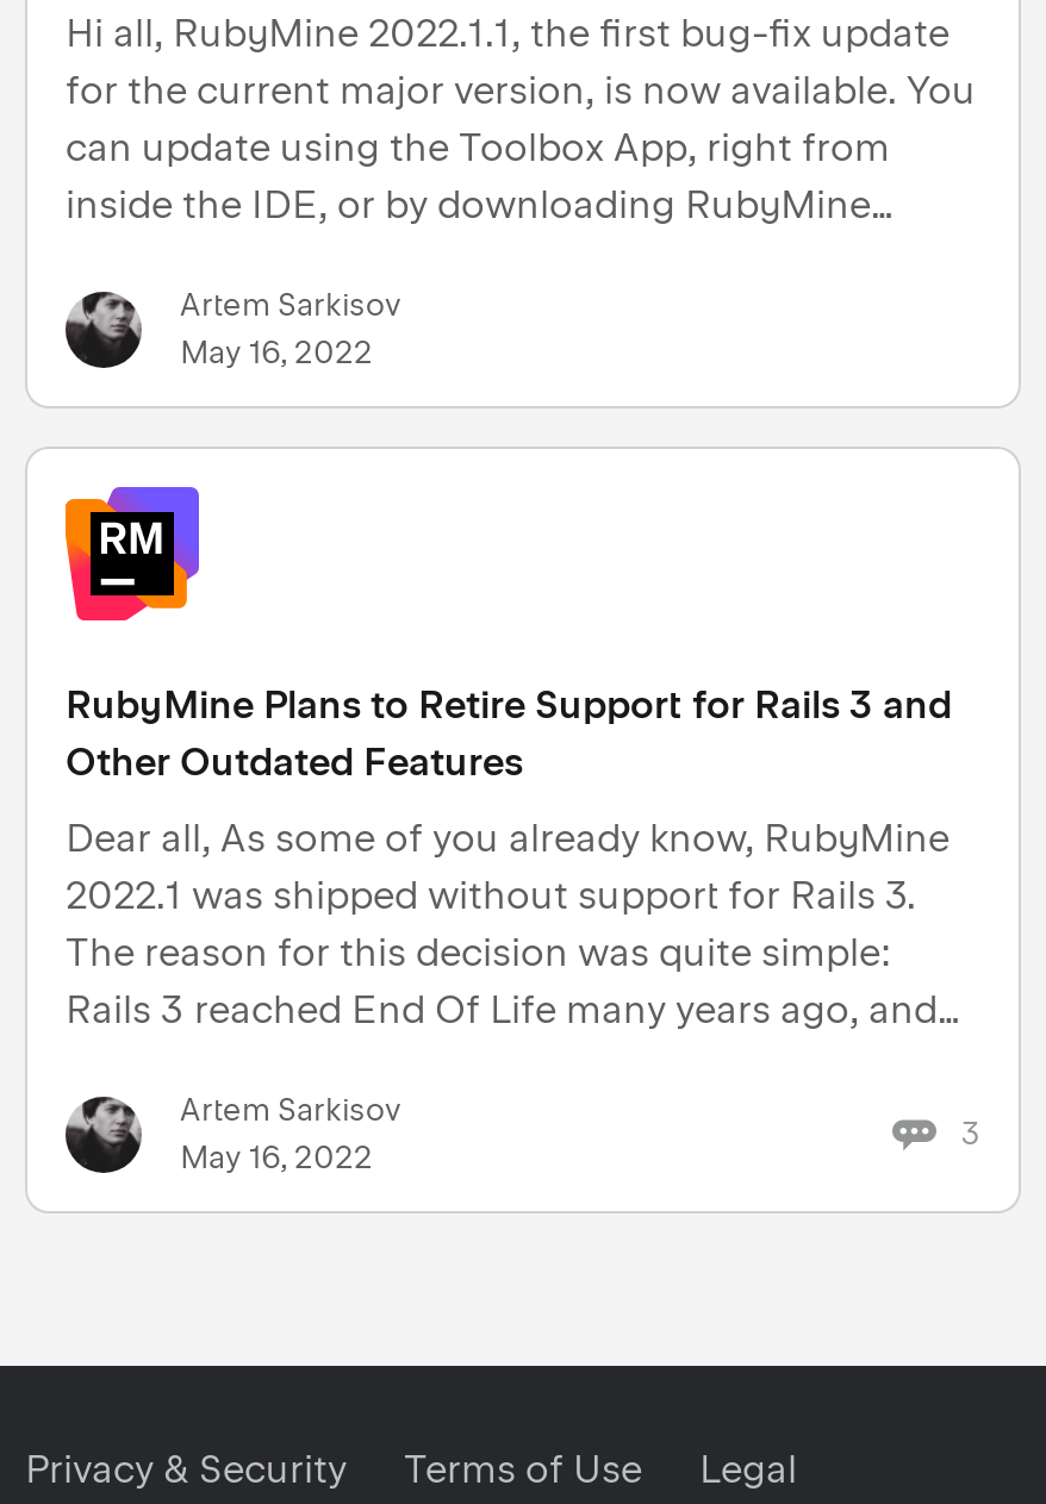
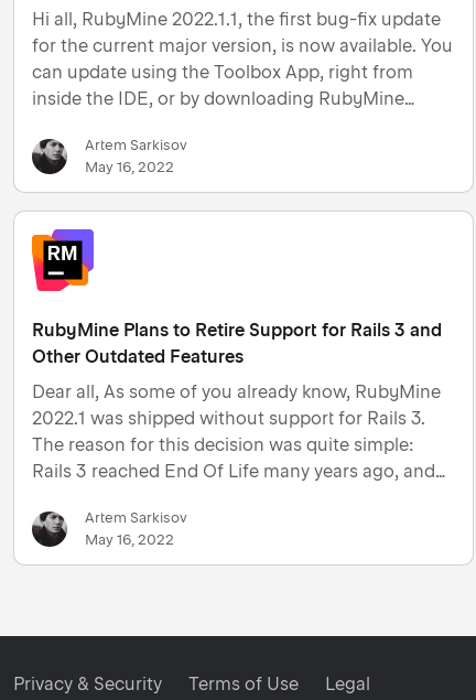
[961,1115,980,1151] 3 -> none

